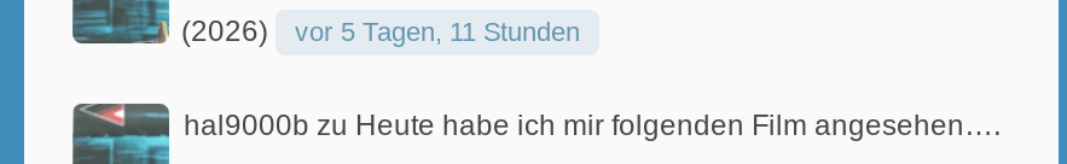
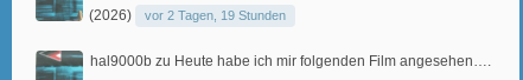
[295,17,580,46] vor 5 Tagen, 11 Stunden -> [145,8,286,23] vor 2 Tagen, 19 Stunden

